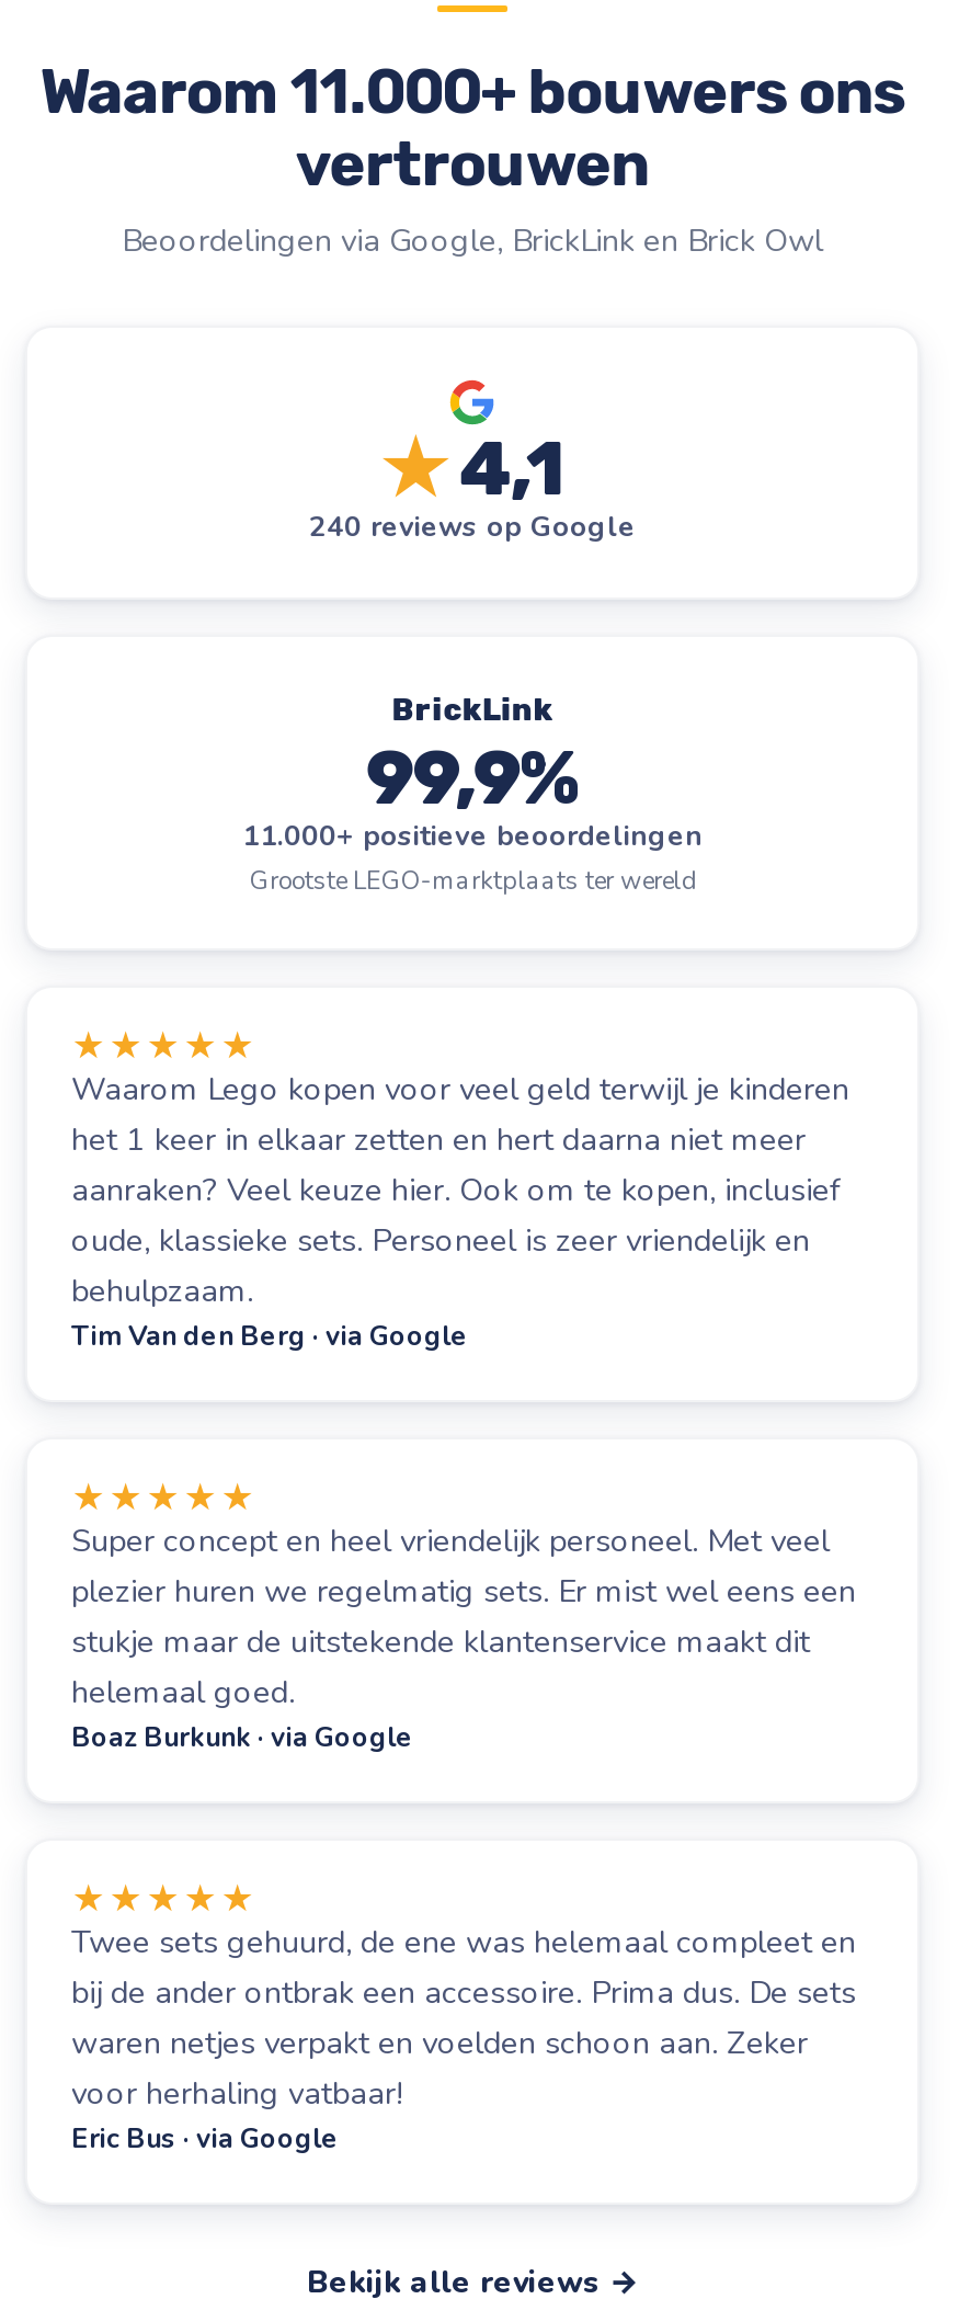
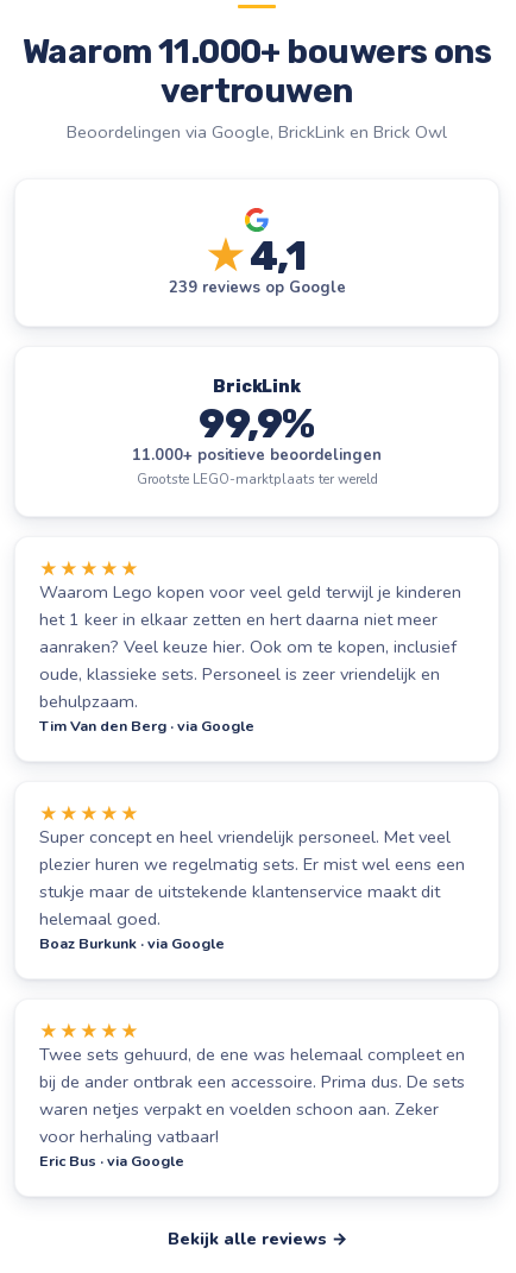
[309,507,636,546] 240 reviews op Google -> [168,277,345,298] 239 reviews op Google

